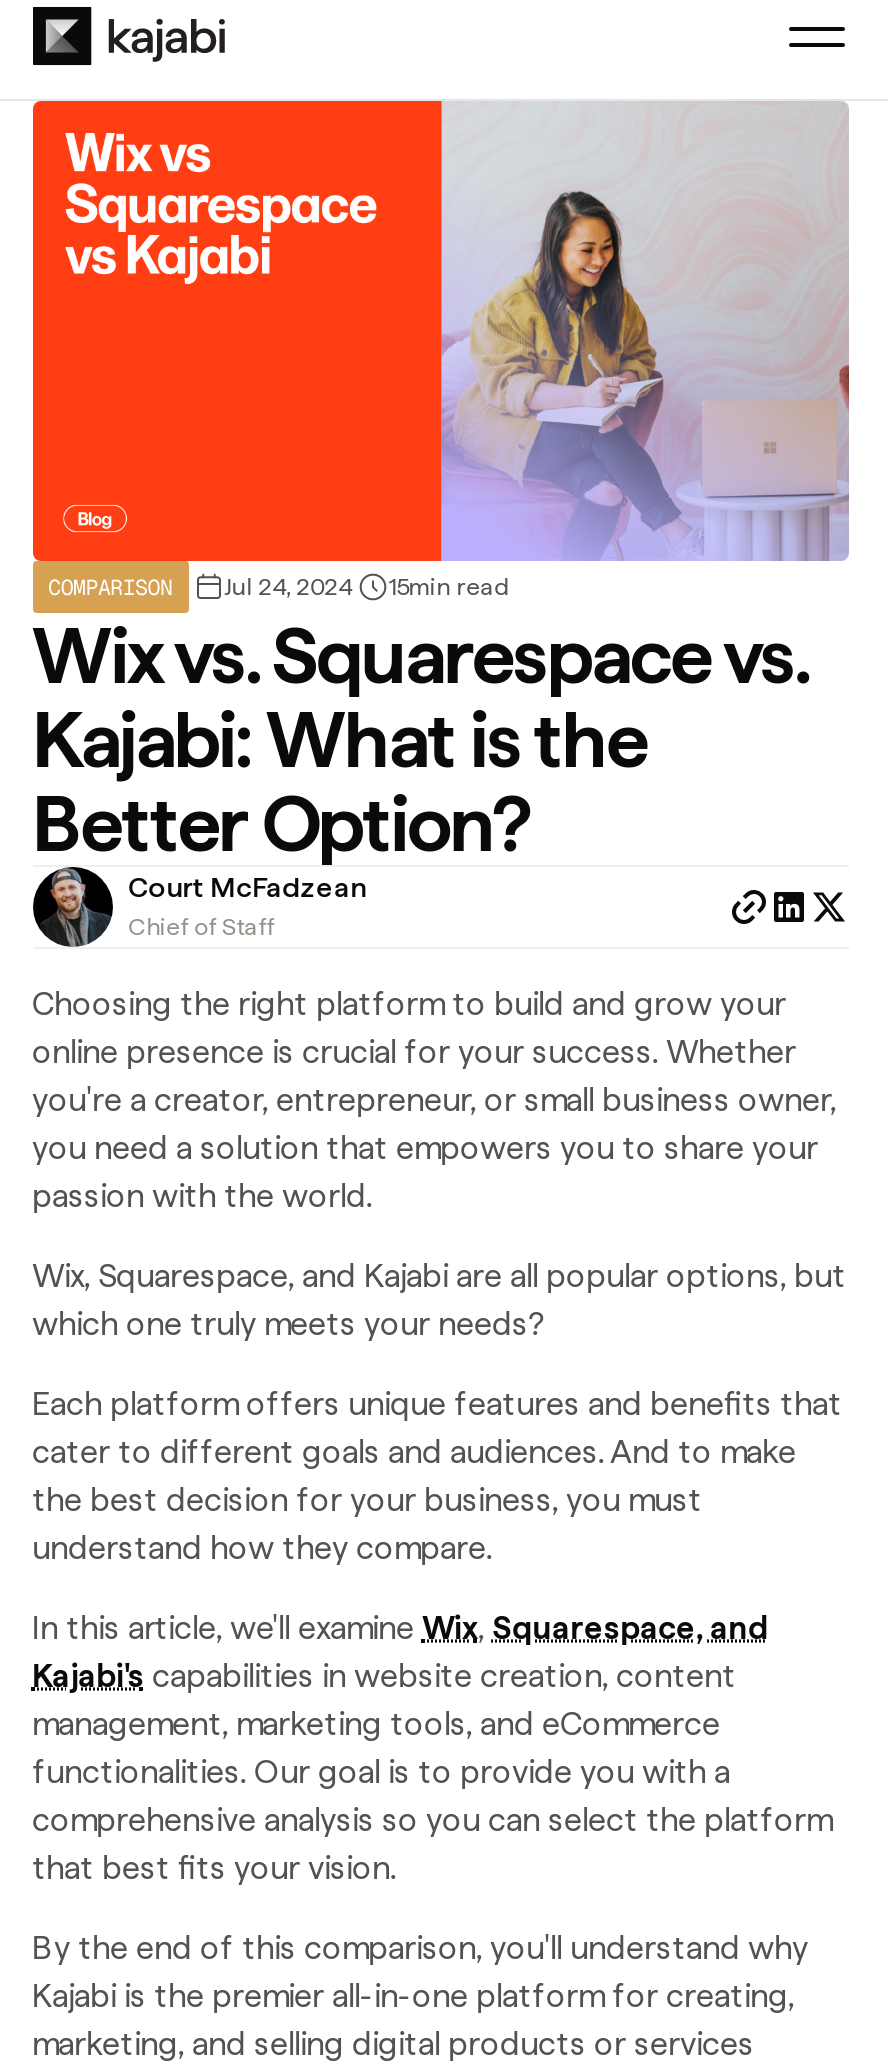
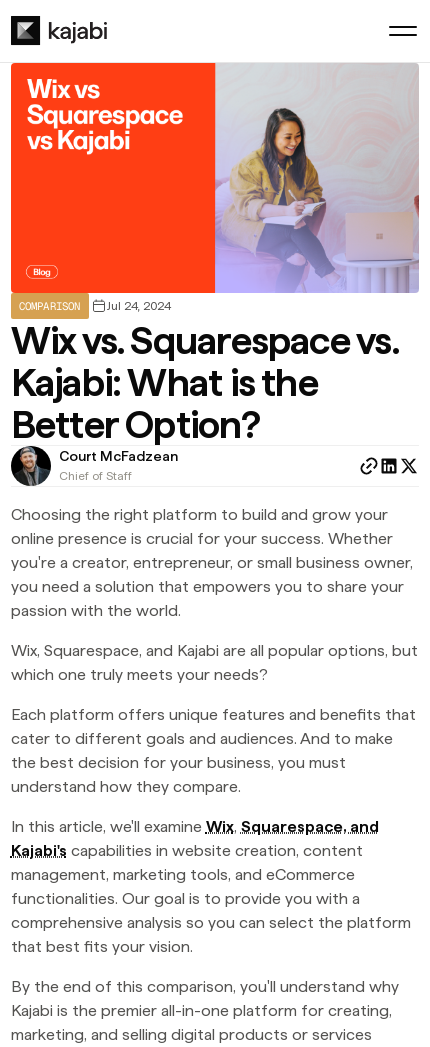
[388,573,510,601] 15min read -> none

